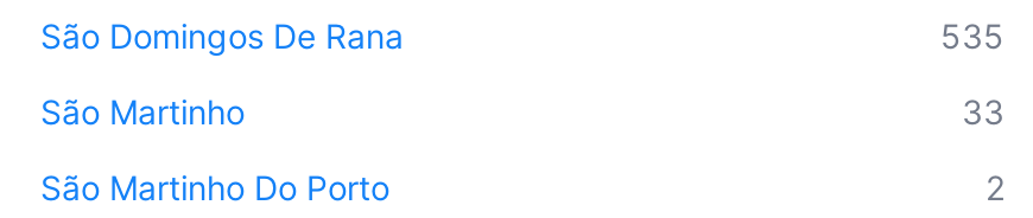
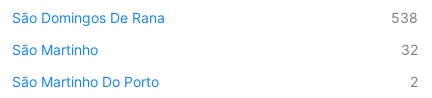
[940,14,1005,55] 535 -> [391,9,418,26] 538
[962,90,1005,131] 33 -> [401,41,418,58] 32

